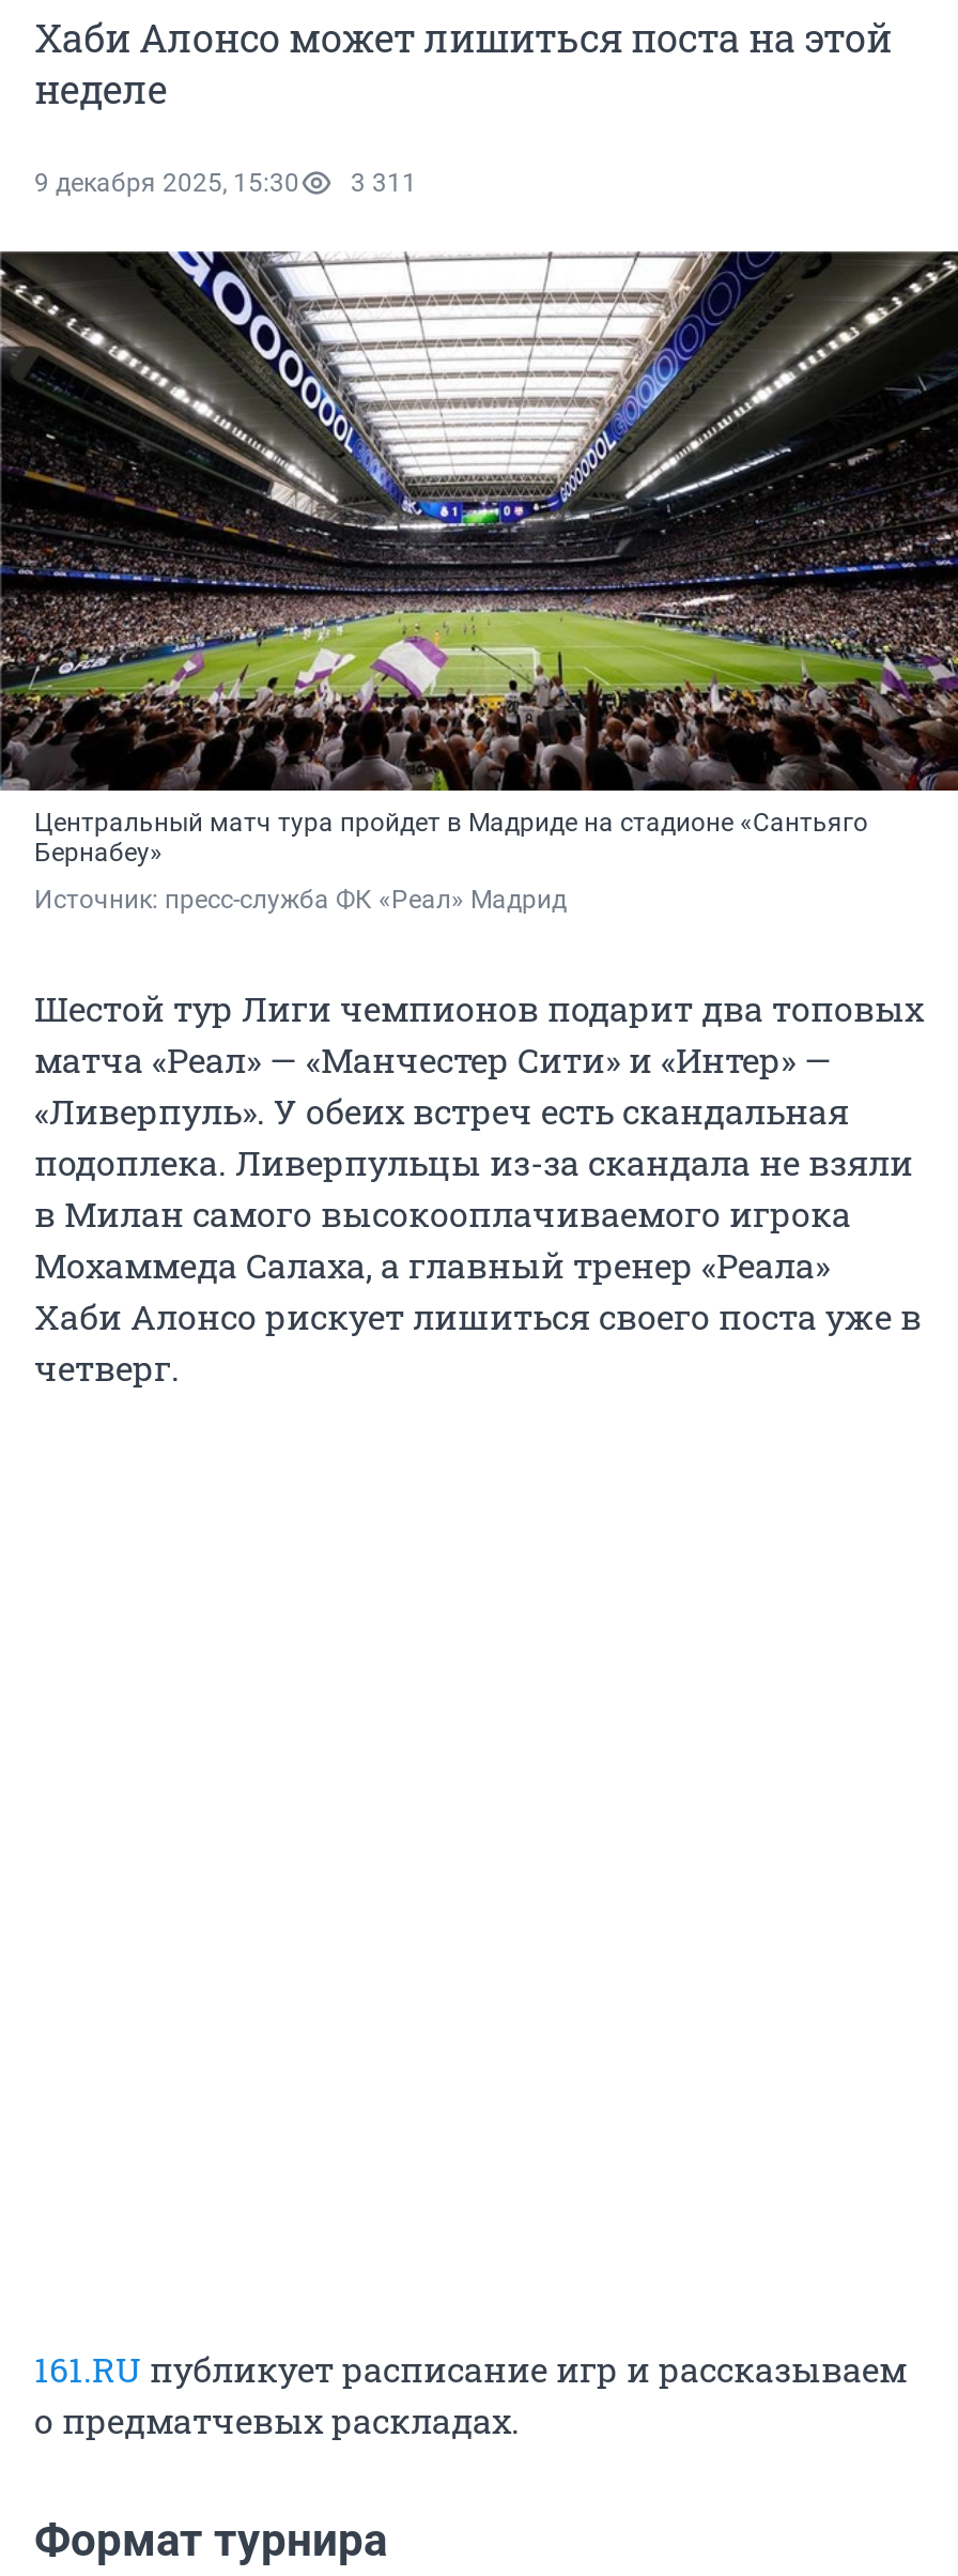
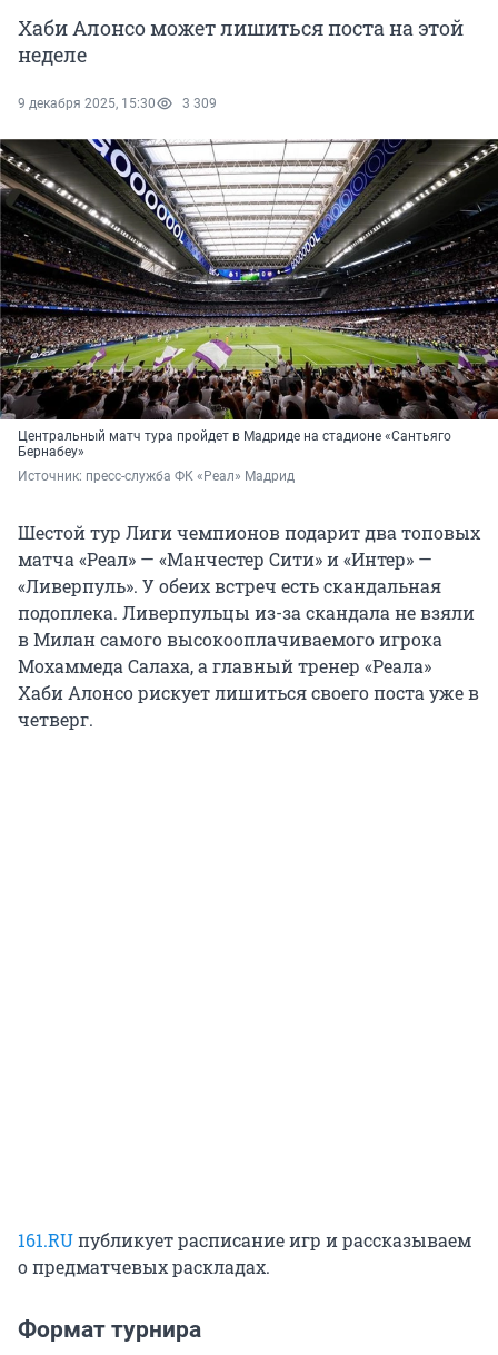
[34,168,417,198] 9 декабря 2025, 15:30 3 311 -> [18,96,217,111] 9 декабря 2025, 15:30 3 309

